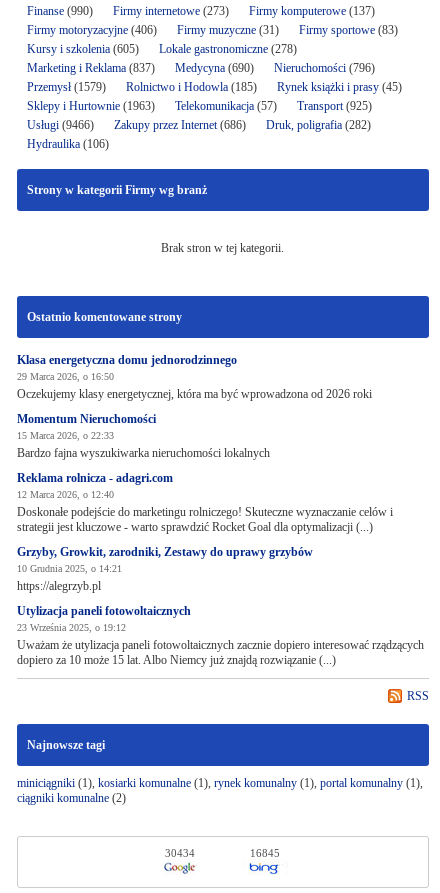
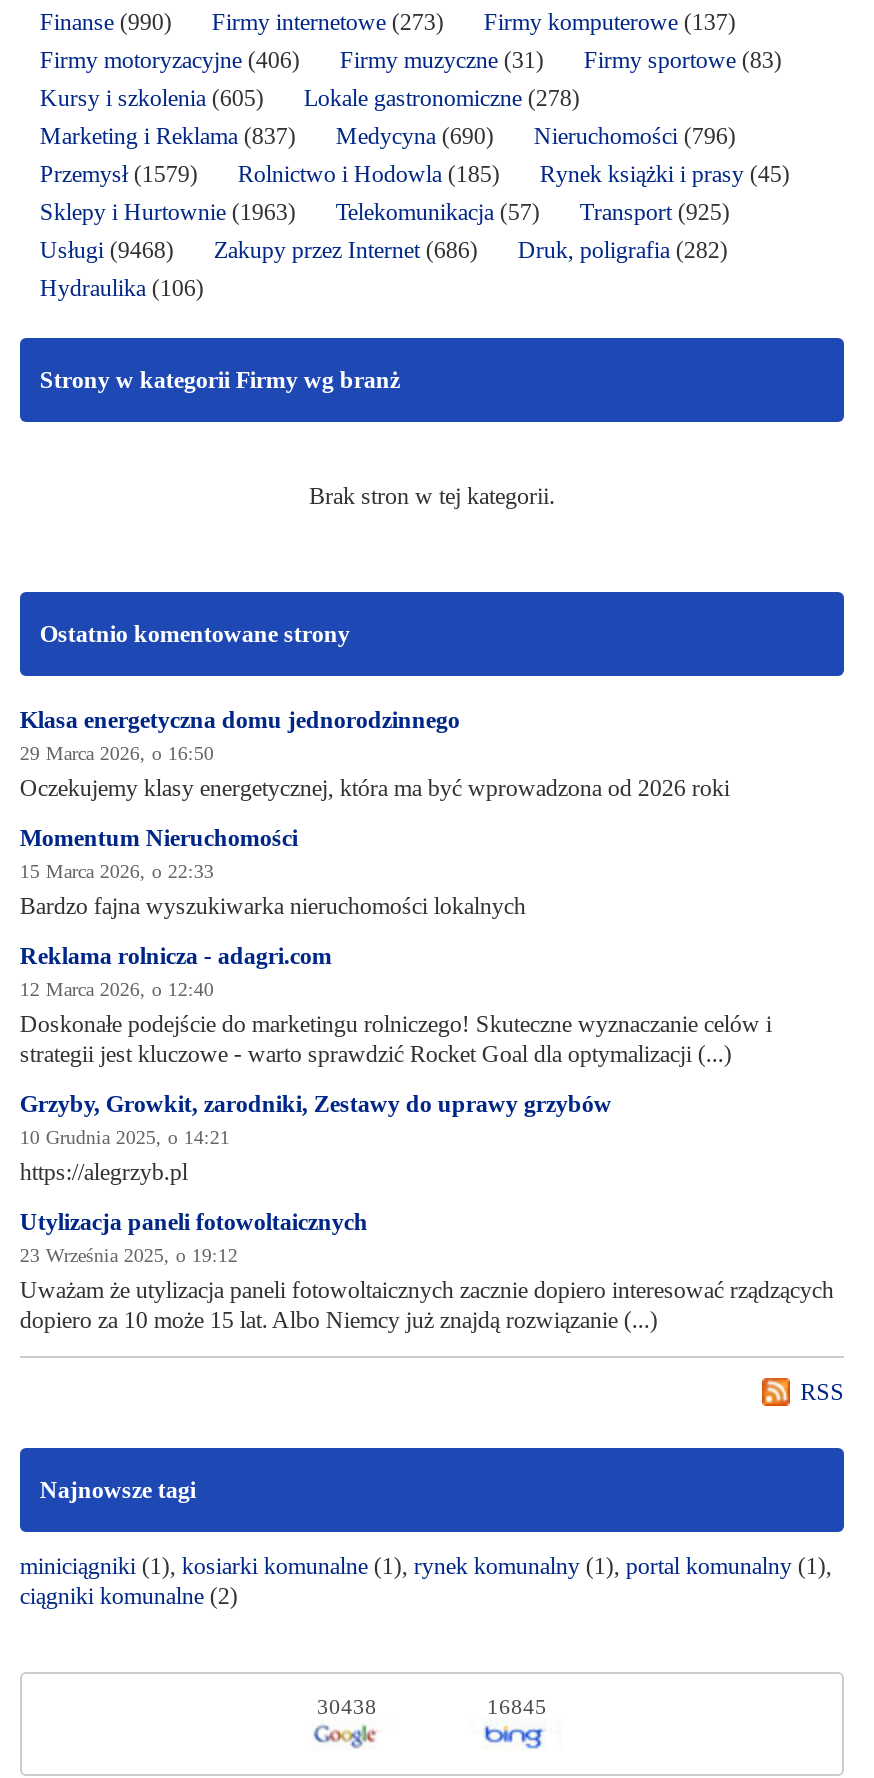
[27,118,371,132] Usługi (9466) Zakupy przez Internet (686) Druk, poligrafia (282) -> [40,236,728,264] Usługi (9468) Zakupy przez Internet (686) Druk, poligrafia (282)
[165,847,195,859] 30434 -> [317,1694,377,1718] 30438

